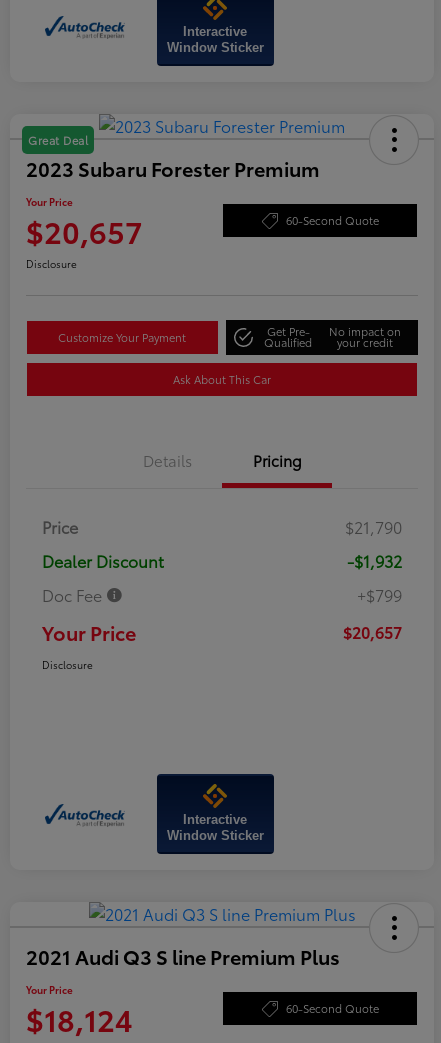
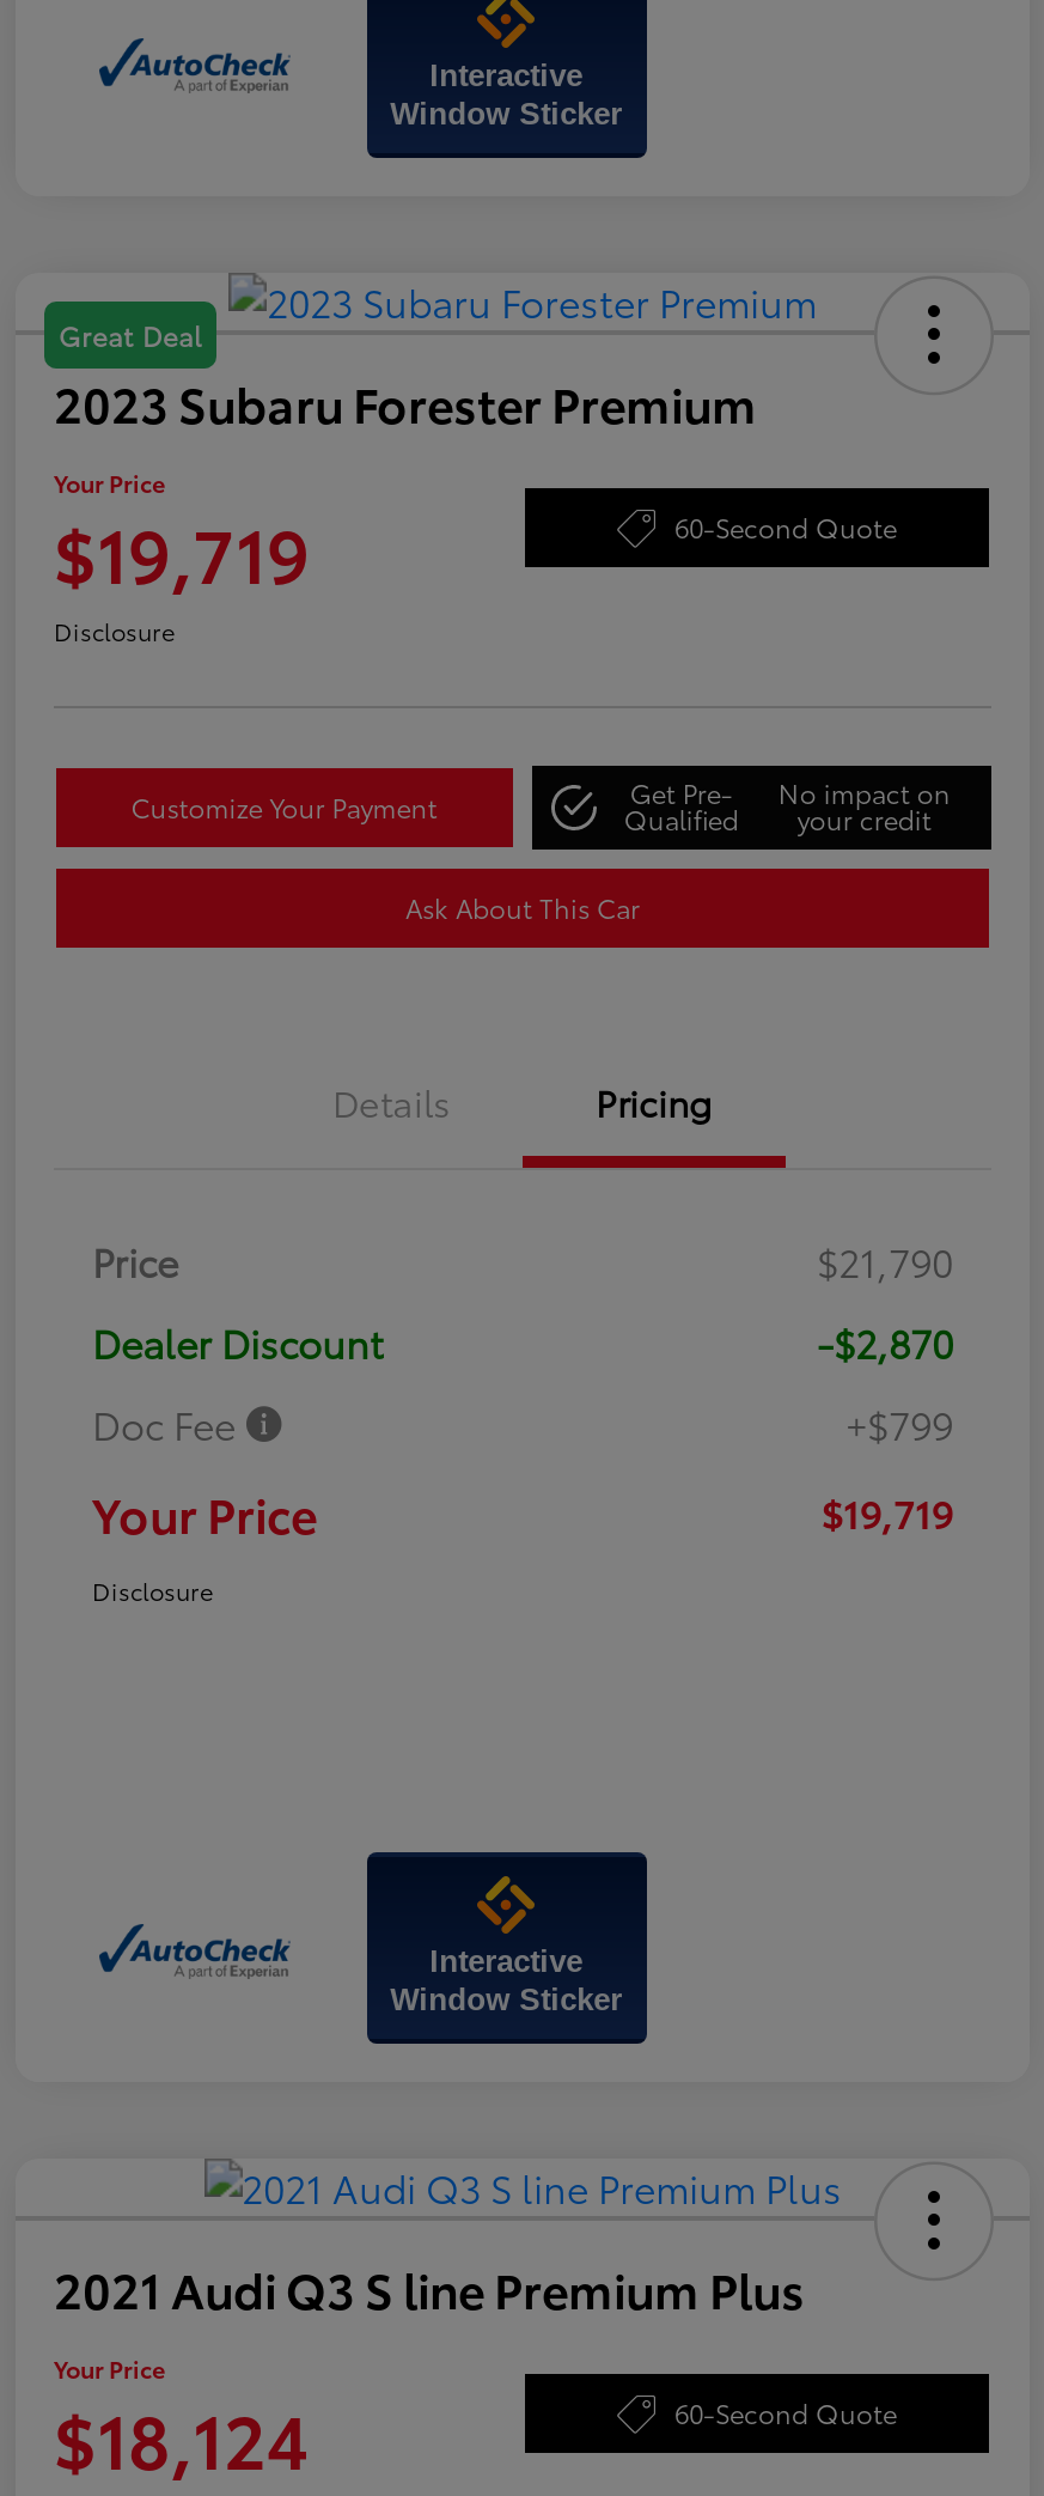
[26,209,143,252] $20,657 -> [54,500,310,603] $19,719
[347,549,402,572] -$1,932 -> [817,1313,953,1368] -$2,870
[343,620,402,643] $20,657 -> [822,1483,953,1538] $19,719

